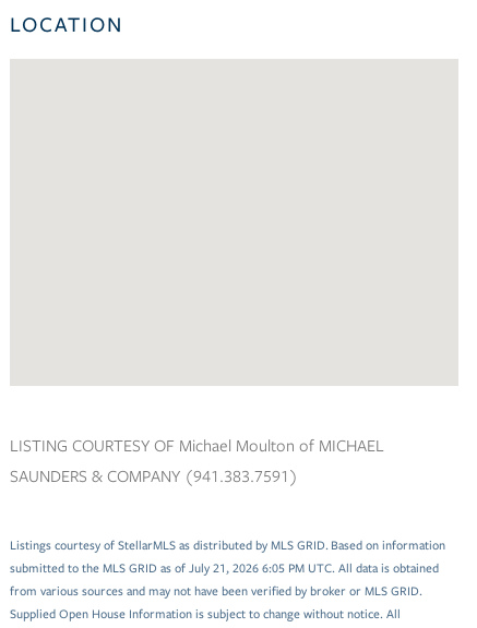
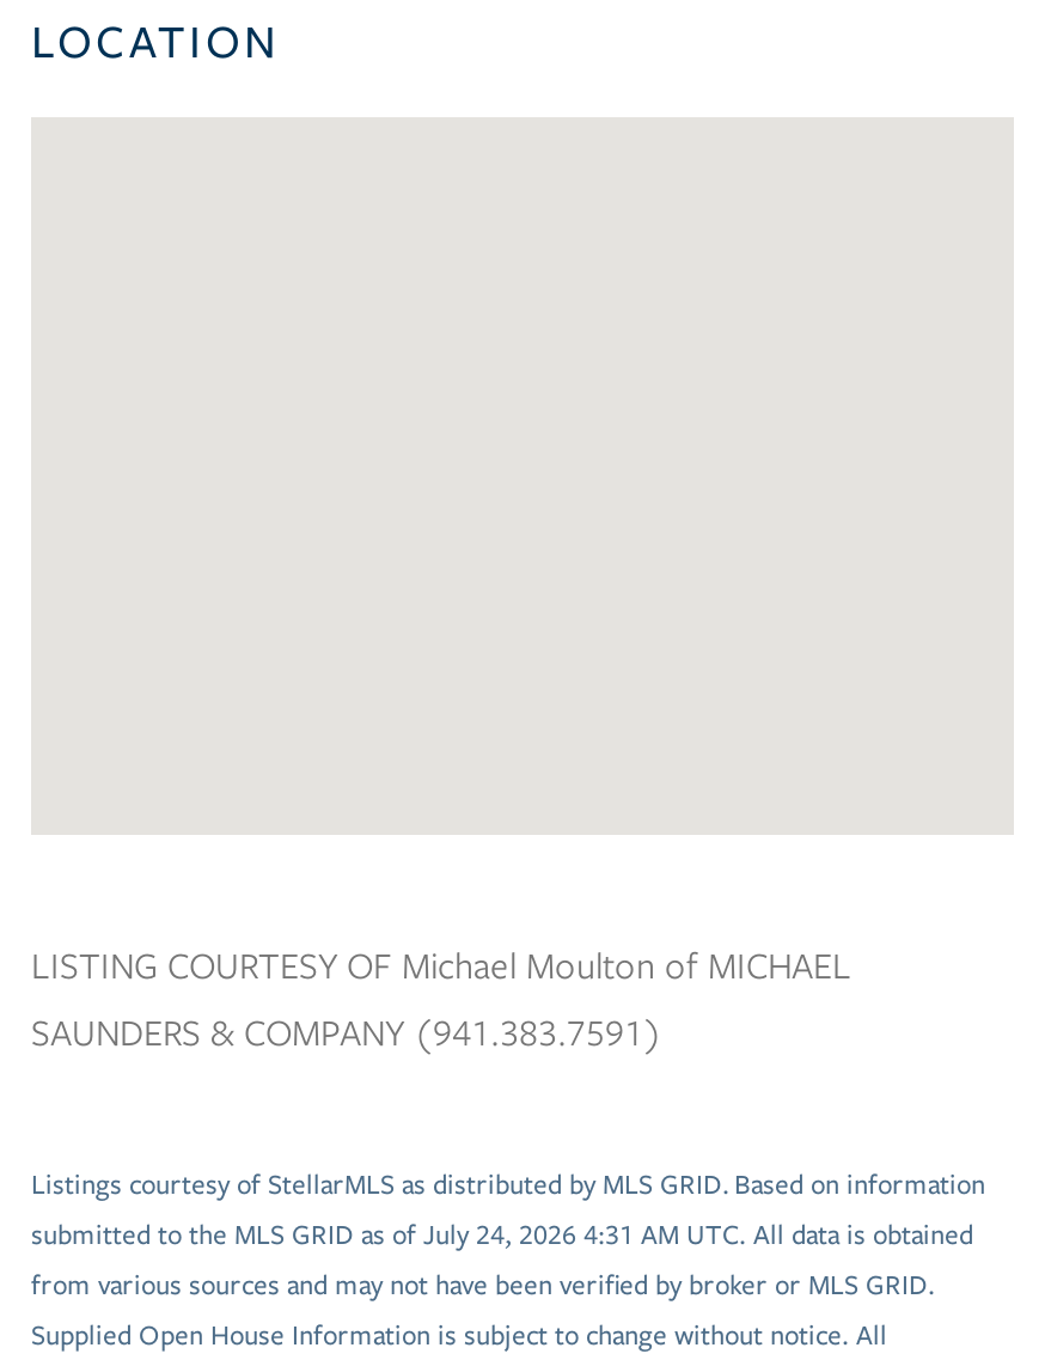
[10,561,439,576] submitted to the MLS GRID as of July 21, 2026 6:05 PM UTC. All data is obtained -> [31,1220,973,1251] submitted to the MLS GRID as of July 24, 2026 4:31 AM UTC. All data is obtained

